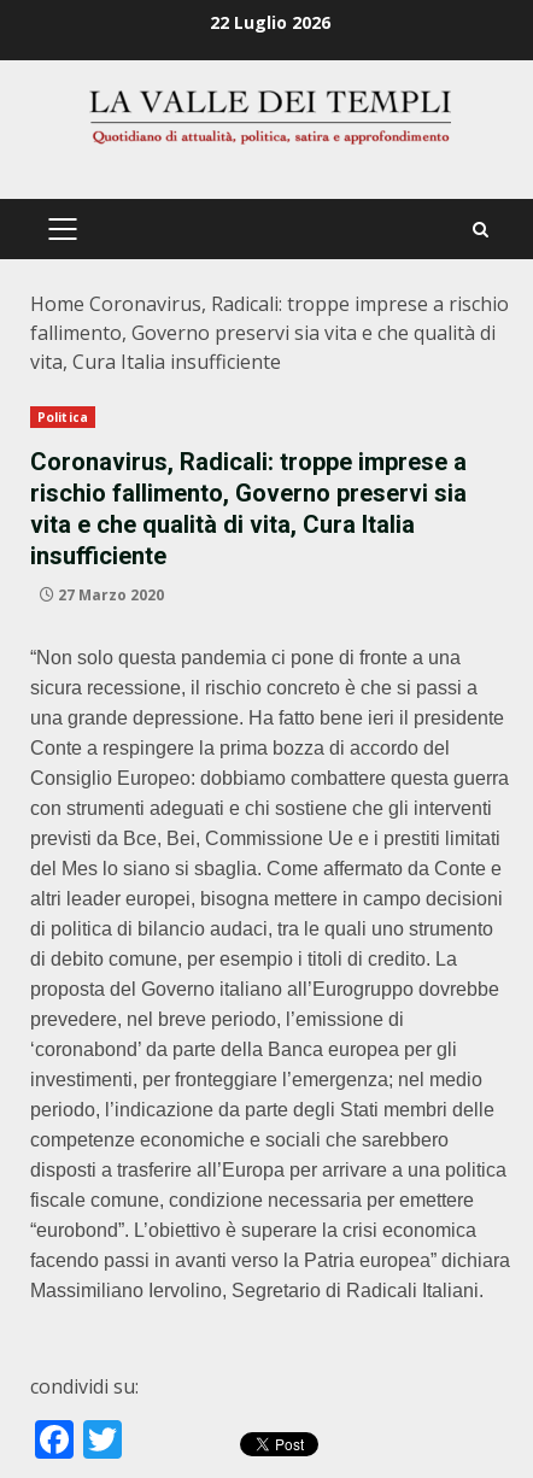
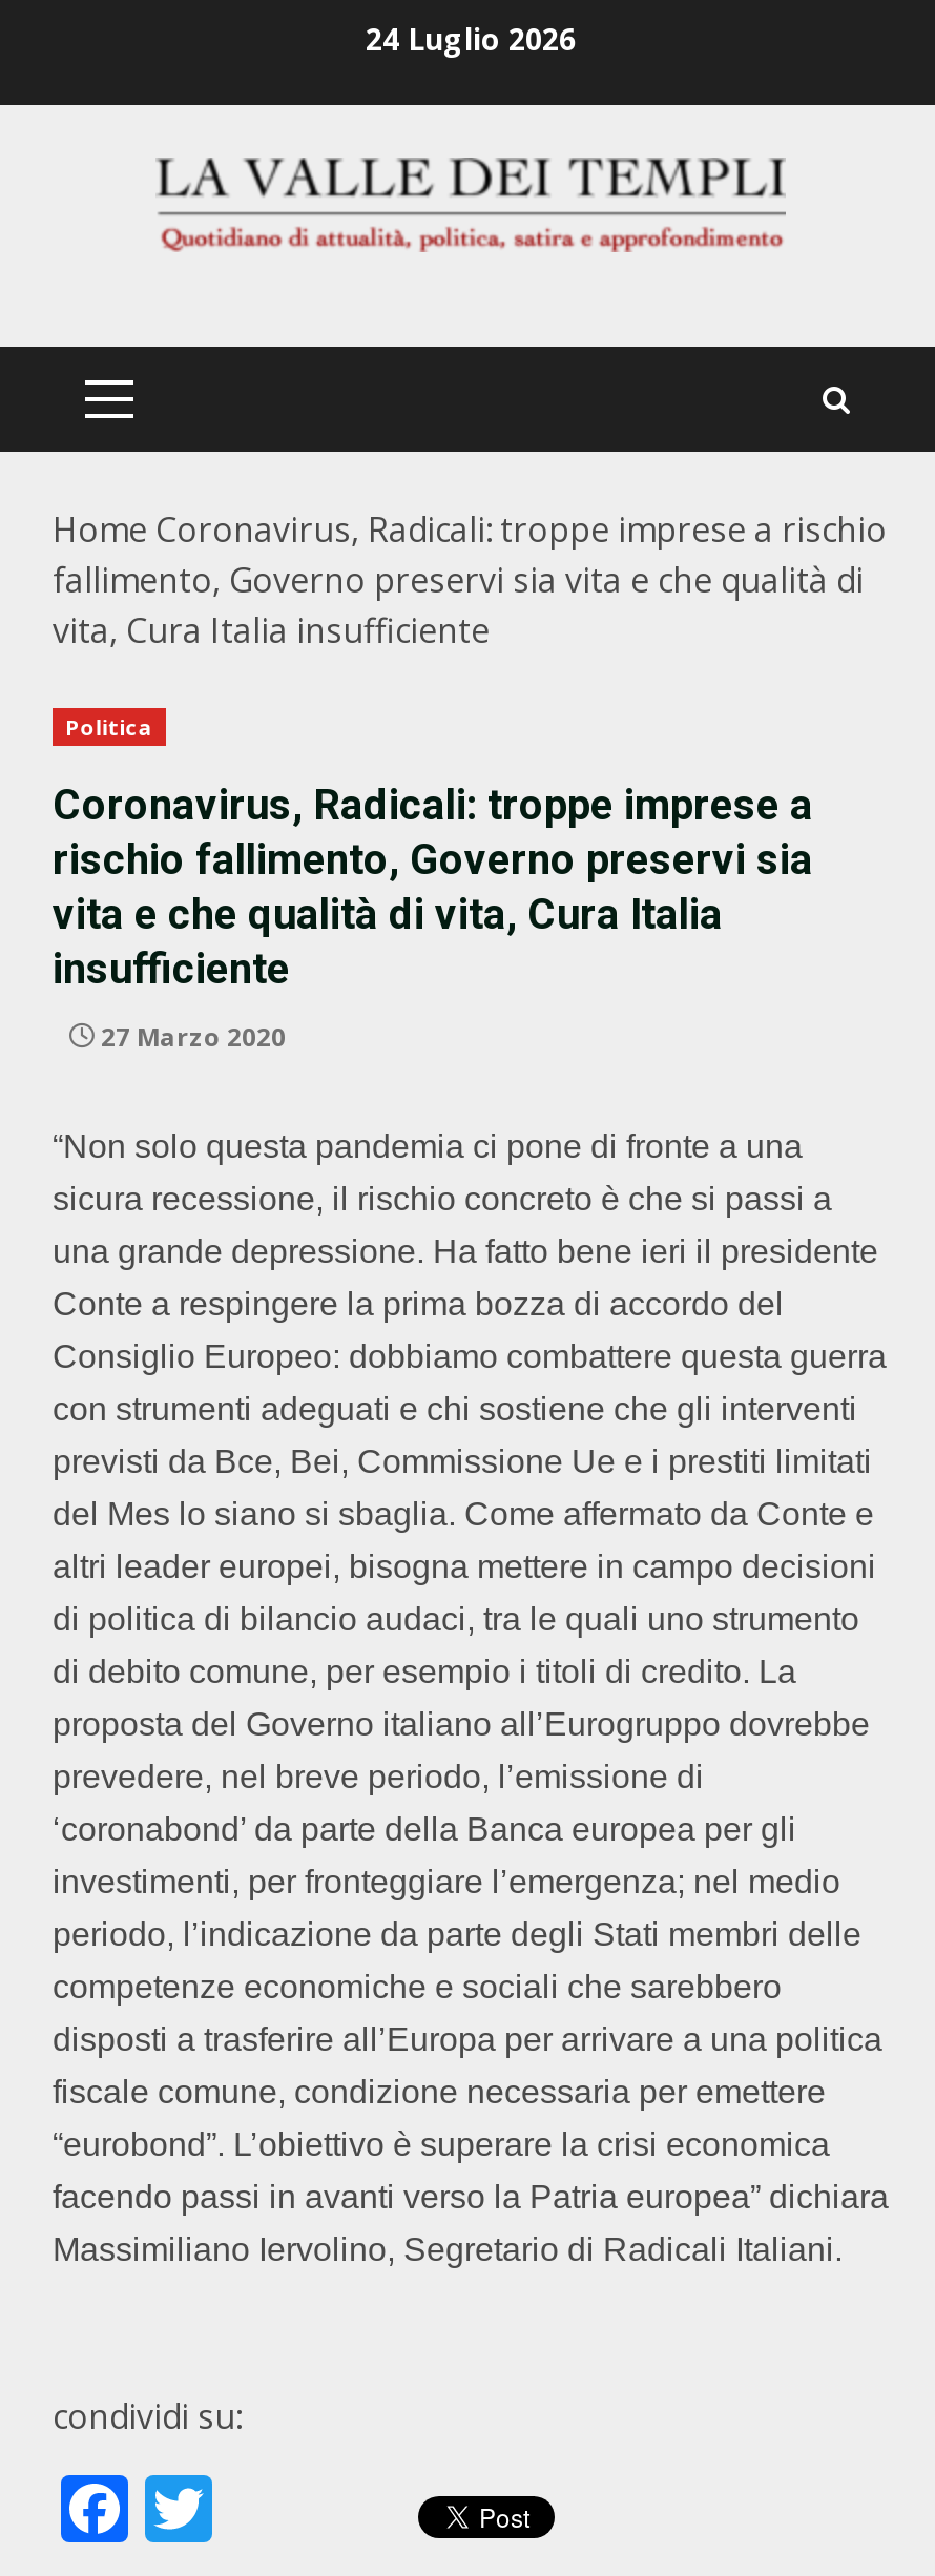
[210,10,330,33] 22 Luglio 2026 -> [366,18,576,58] 24 Luglio 2026

